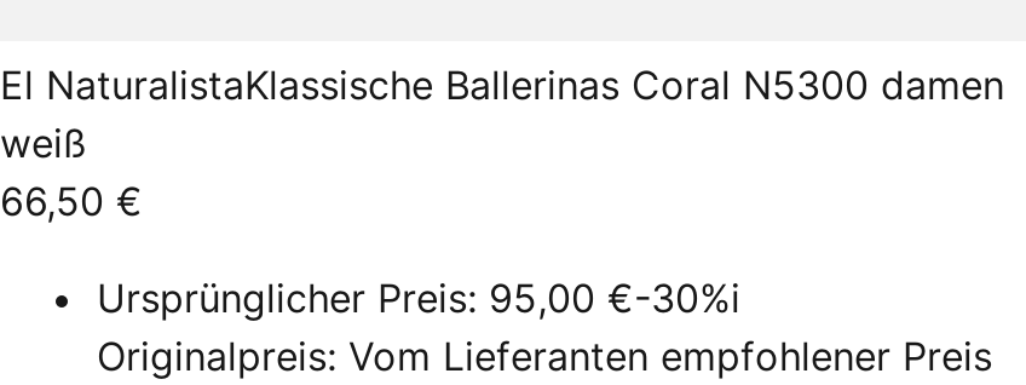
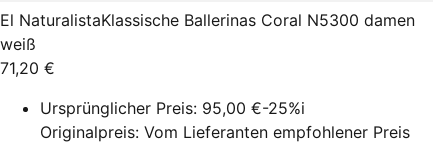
[0,177,143,225] 66,50 € -> [0,58,55,78] 71,20 €
[97,273,740,322] Ursprünglicher Preis: 95,00 €-30%i -> [40,98,305,118] Ursprünglicher Preis: 95,00 €-25%i

